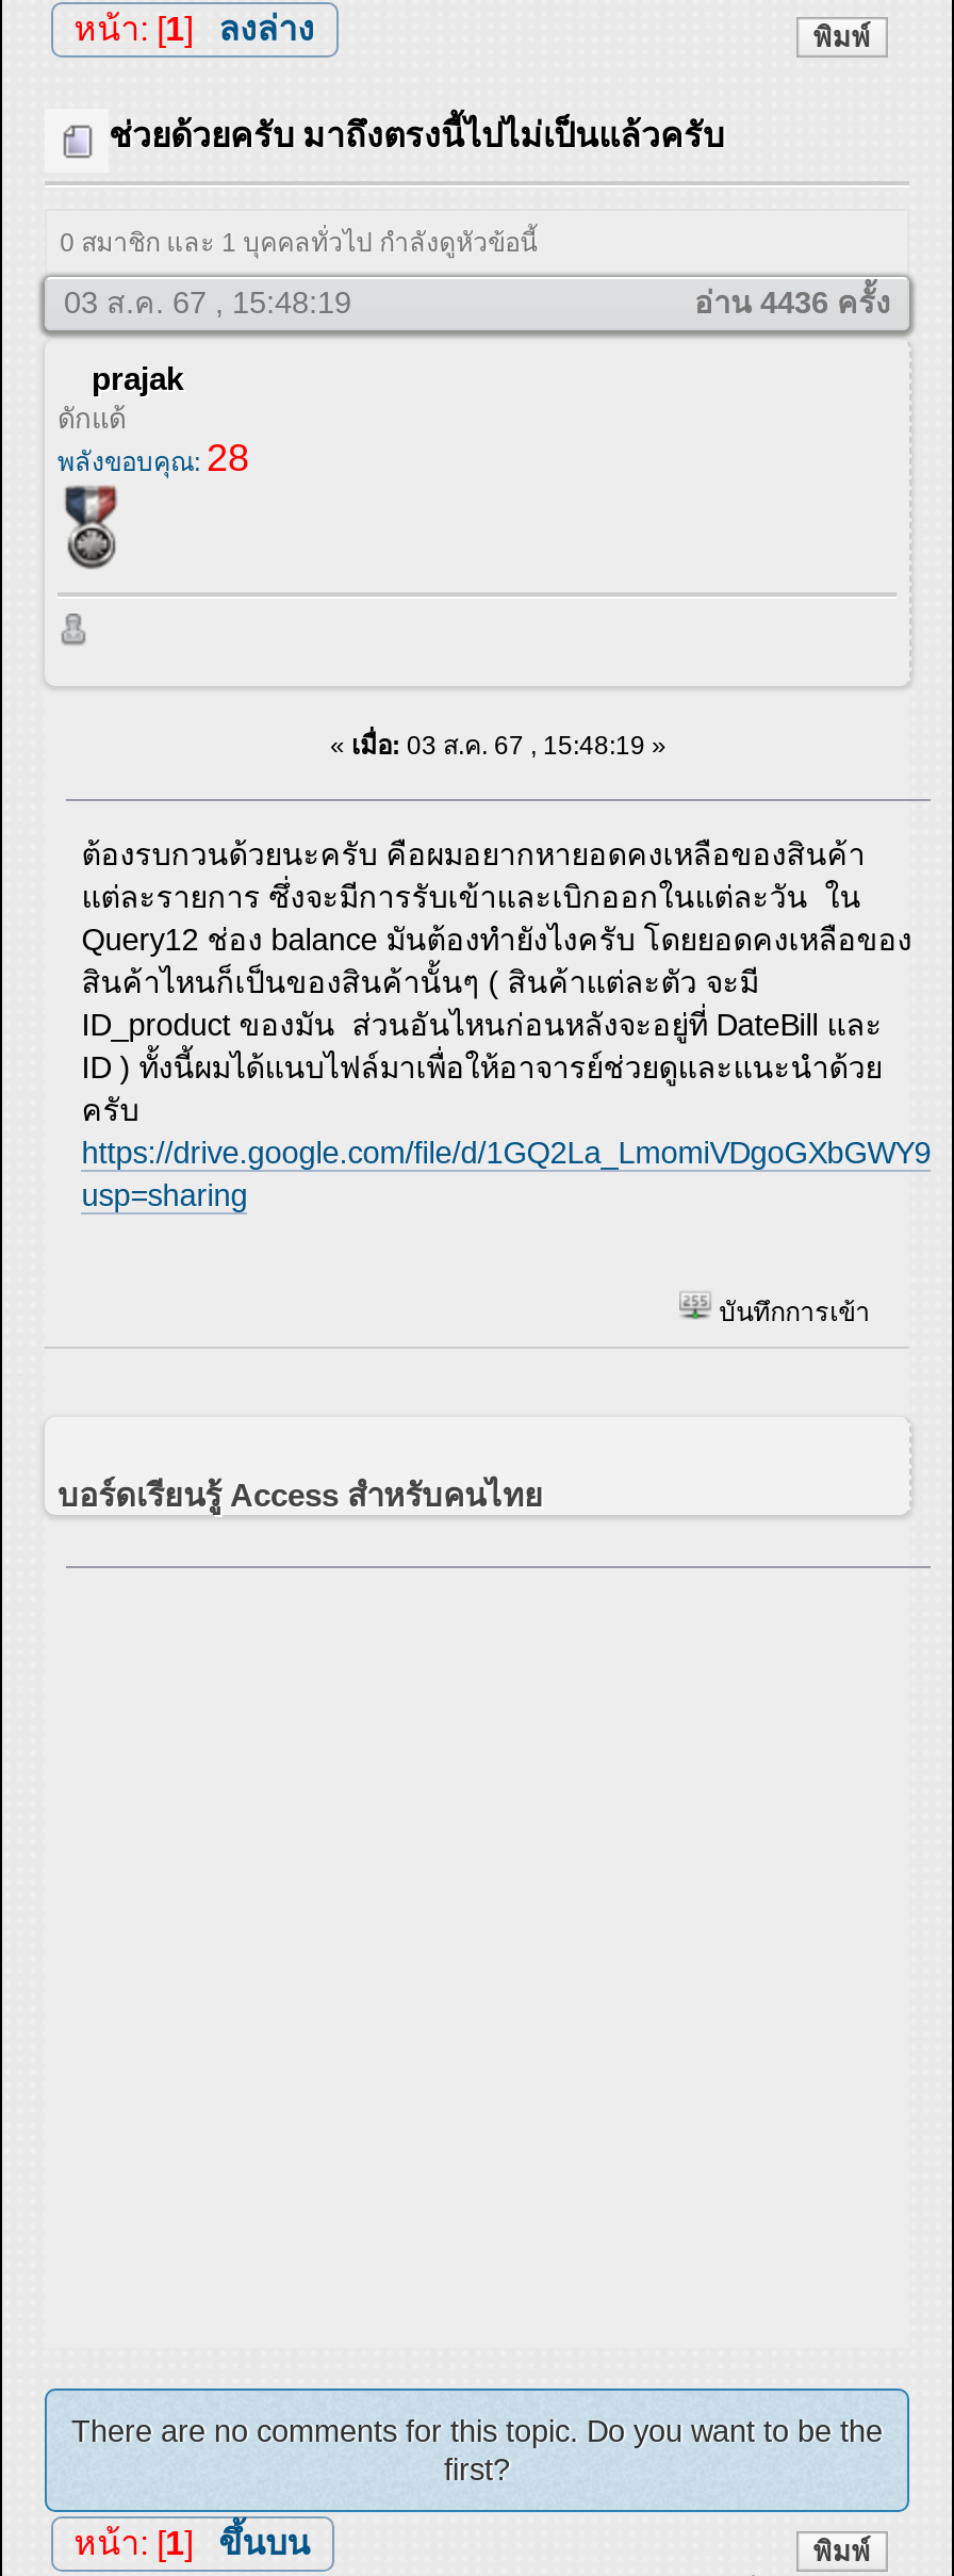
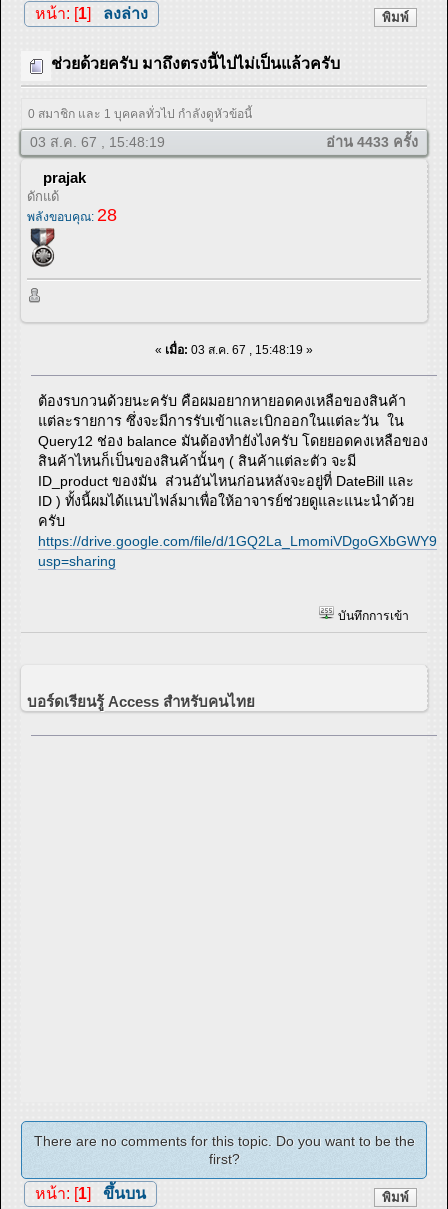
[694,286,890,320] อ่าน 4436 ครั้ง -> [326,134,418,150] อ่าน 4433 ครั้ง

